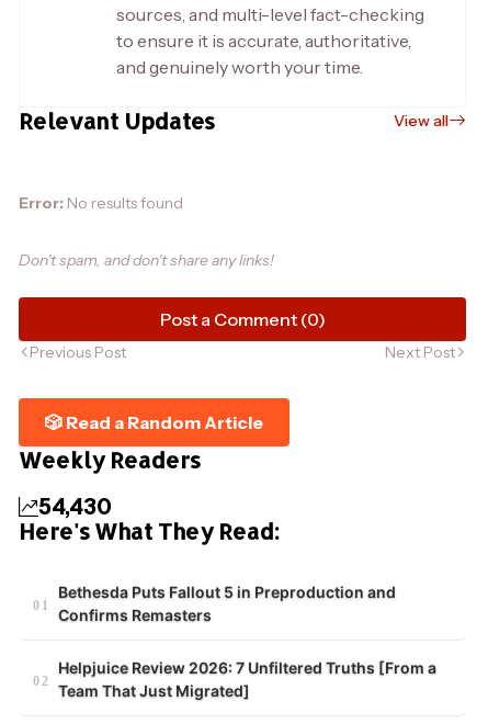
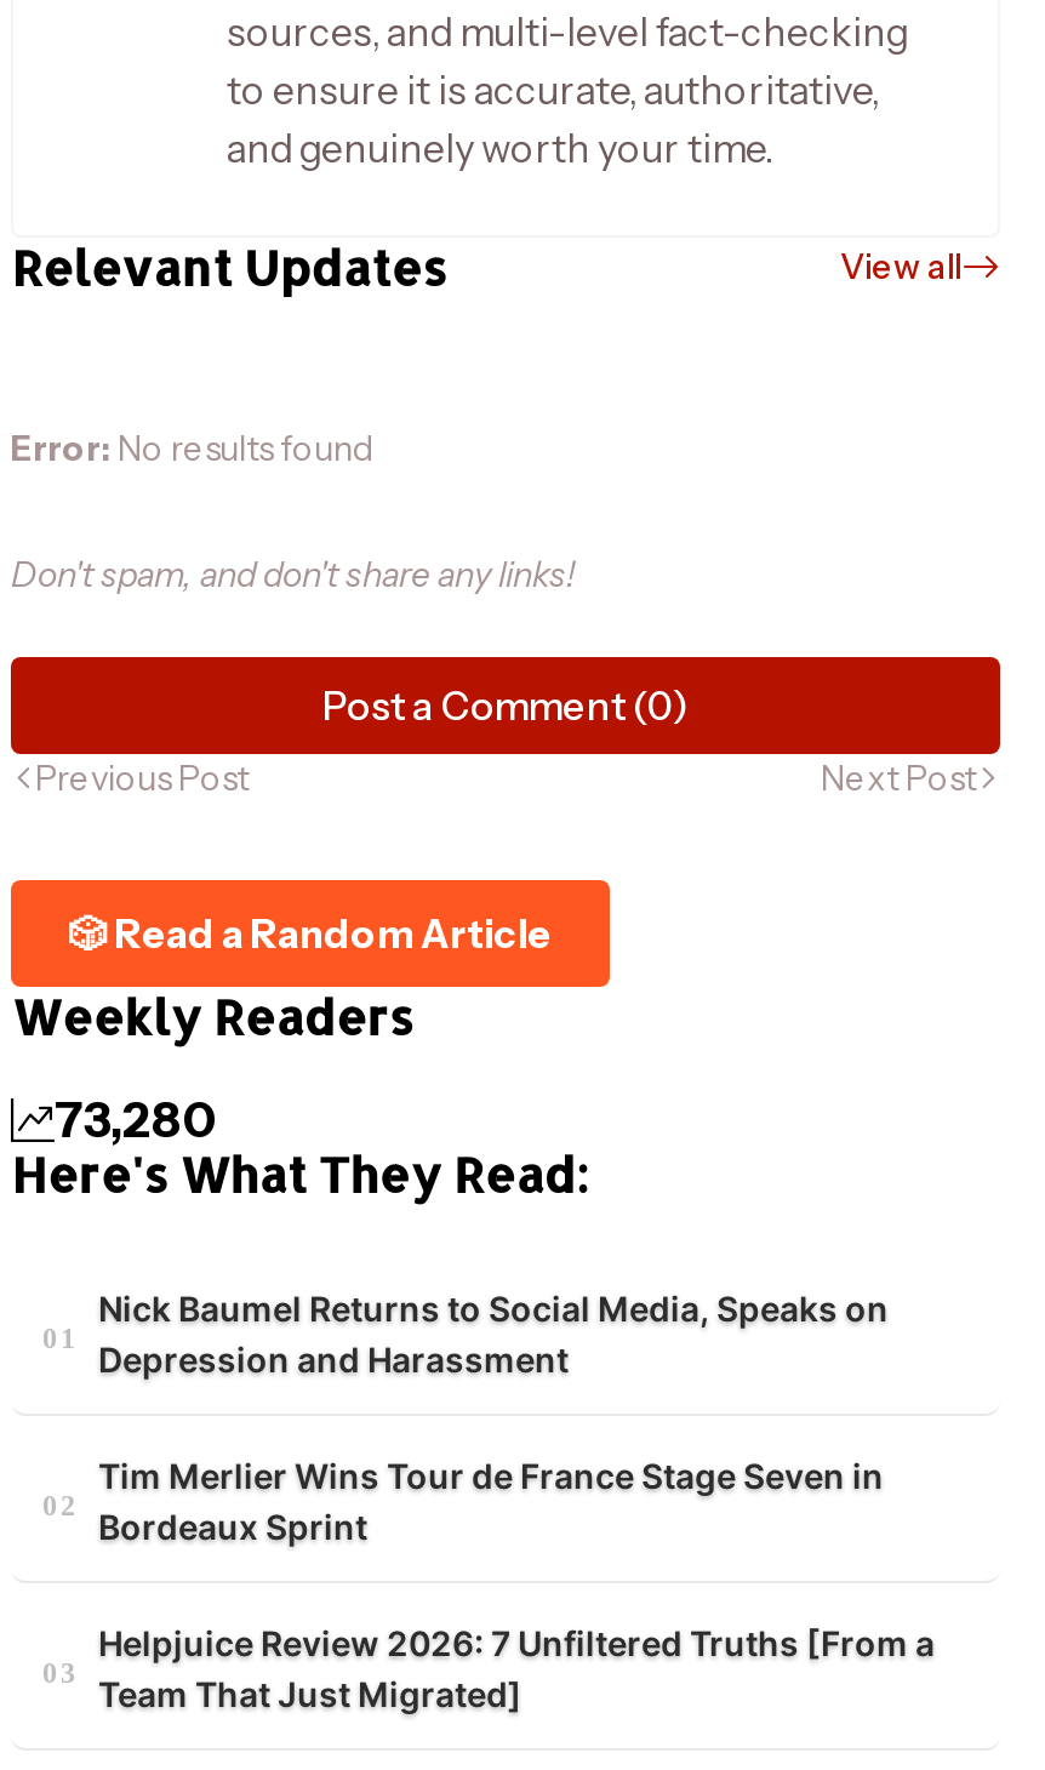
[38,494,112,520] 54,430 -> [55,1091,217,1149] 73,280
[58,582,396,624] Bethesda Puts Fallout 5 in Preproduction and | Confirms Remasters -> [98,1287,889,1547] Nick Baumel Returns to Social Media, Speaks on | Depression and Harassment | Tim Merlier Wins Tour de France Stage Seven in | Bordeaux Sprint

